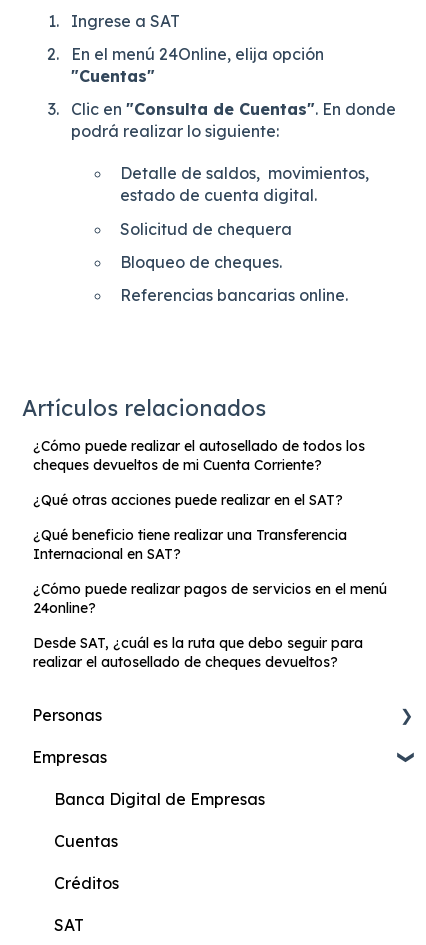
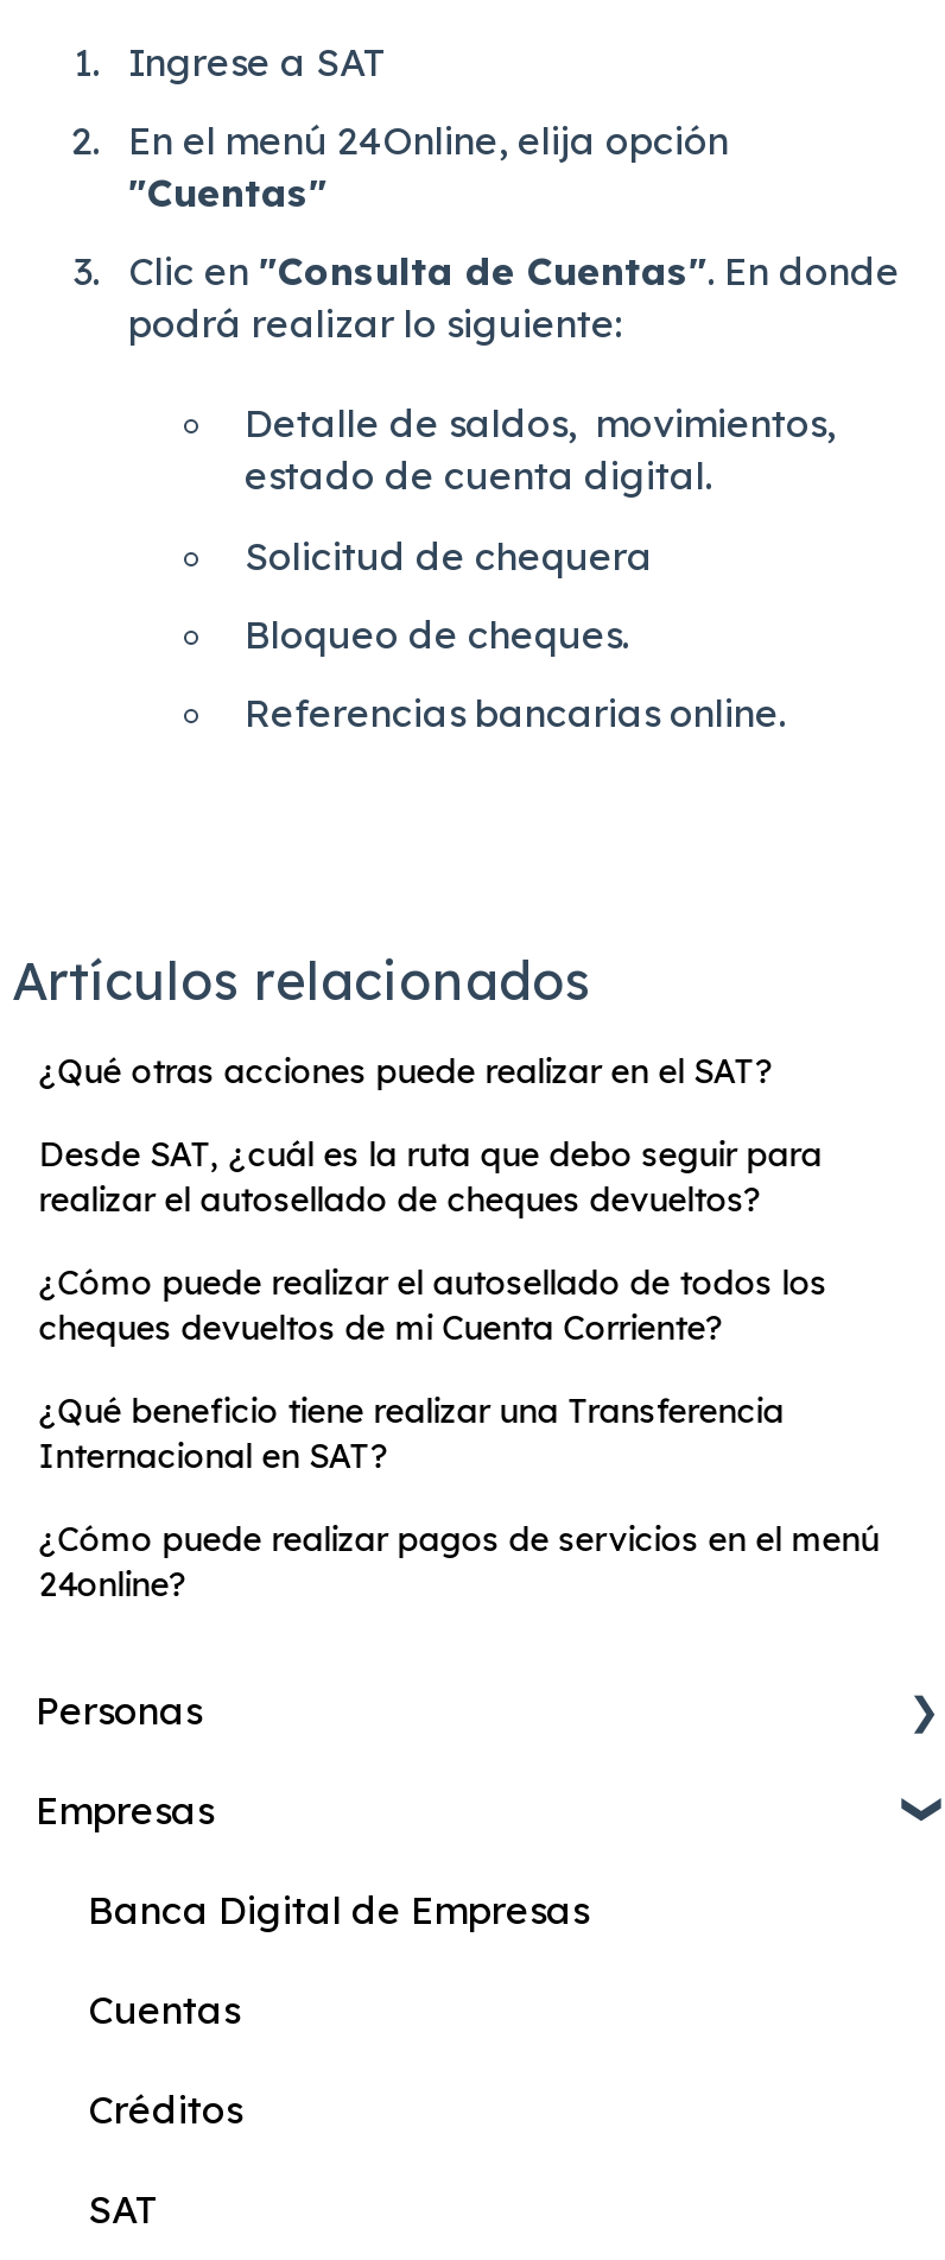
moved [33,437,365,474] -> [38,1261,827,1349]: ¿Cómo puede realizar el autosellado de todos los | cheques devueltos de mi Cuenta Corriente?
moved [33,491,343,509] -> [38,1050,775,1093]: ¿Qué otras acciones puede realizar en el SAT?
moved [33,526,387,617] -> [38,1389,879,1606]: ¿Qué beneficio tiene realizar una Transferencia | Internacional en SAT? | ¿Cómo puede realizar pagos de servicios en el menú | 24online?
moved [33,634,363,671] -> [38,1133,822,1221]: Desde SAT, ¿cuál es la ruta que debo seguir para | realizar el autosellado de cheques devueltos?

